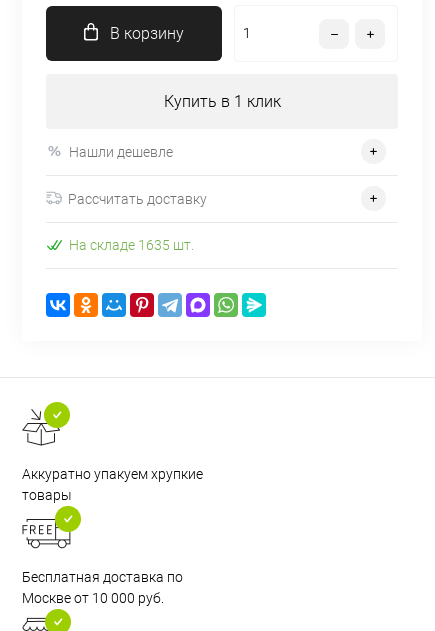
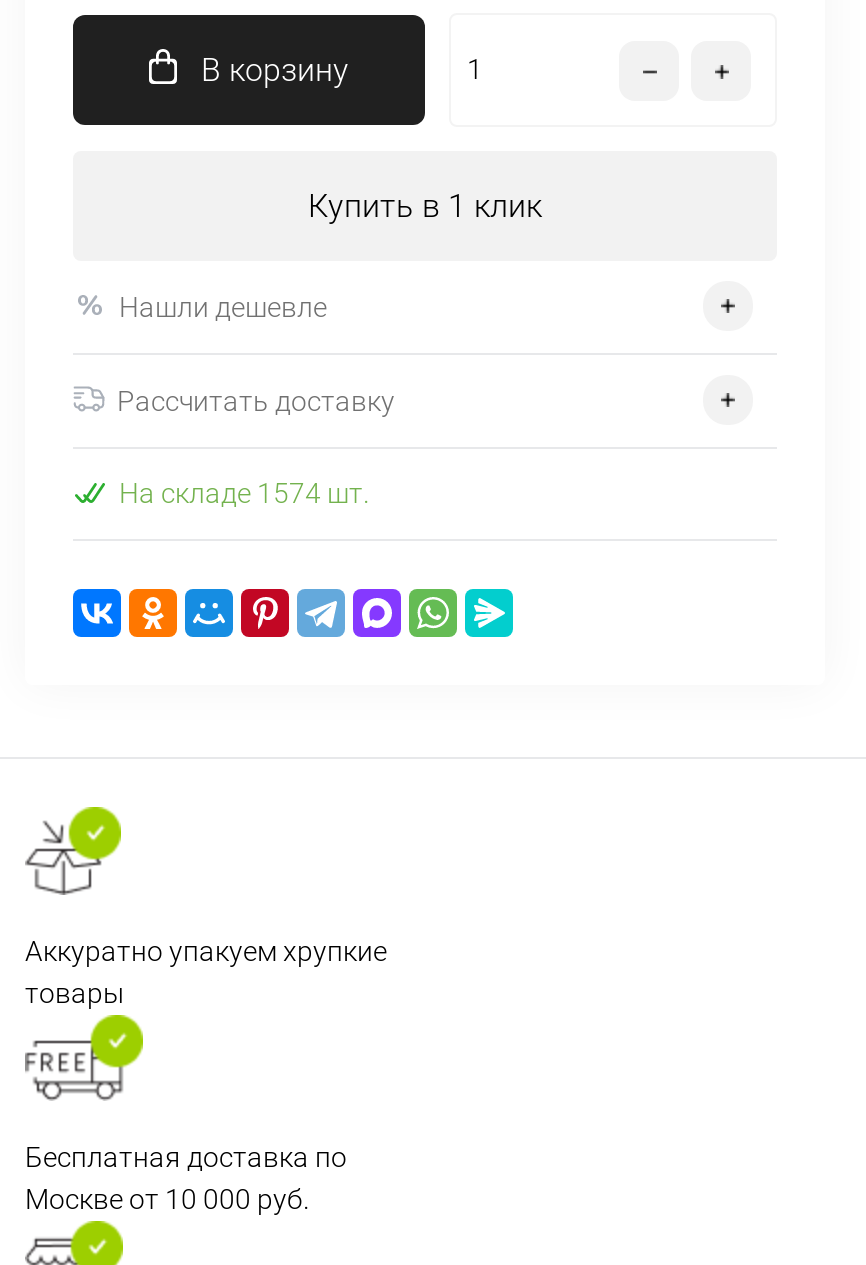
[69,237,194,253] На складе 1635 шт. -> [119,478,369,510] На складе 1574 шт.

